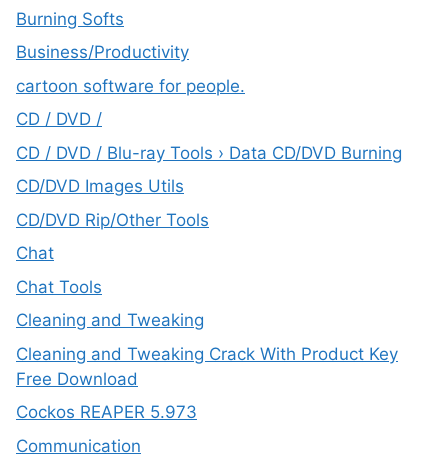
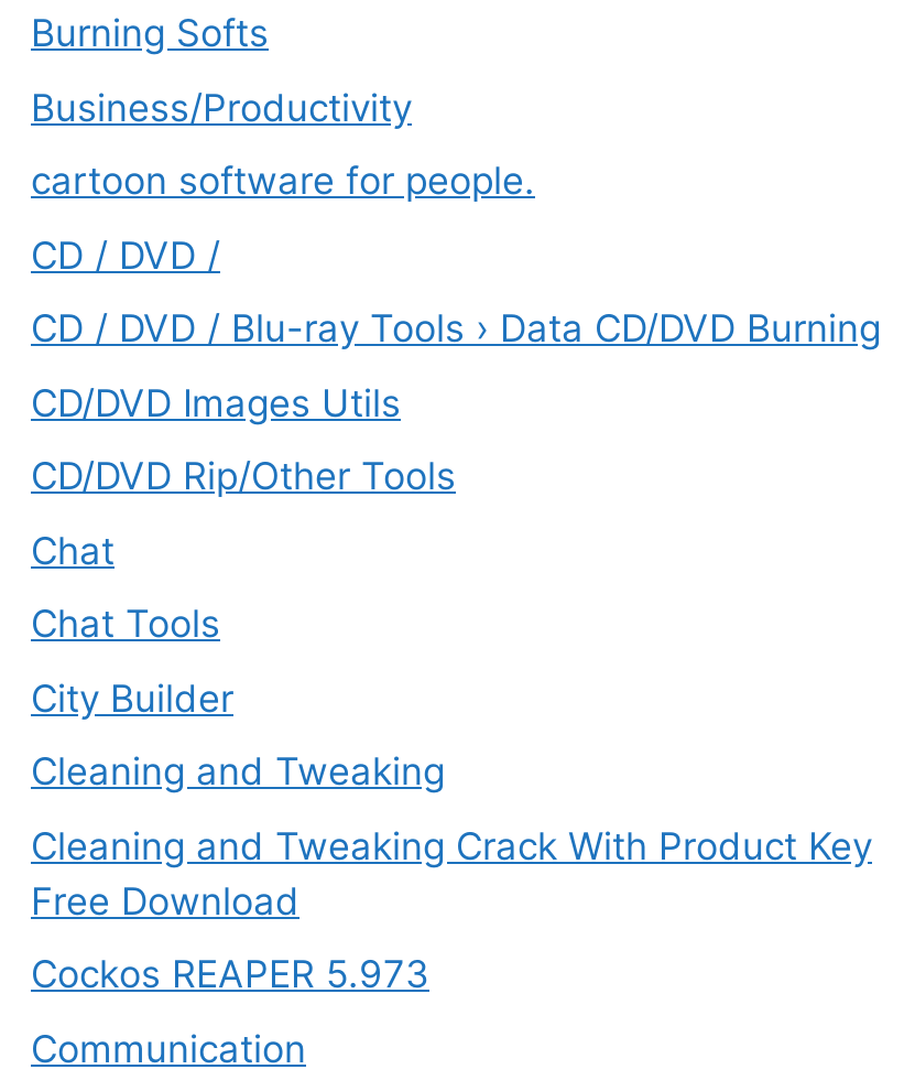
none -> [31,676,233,720] City Builder

